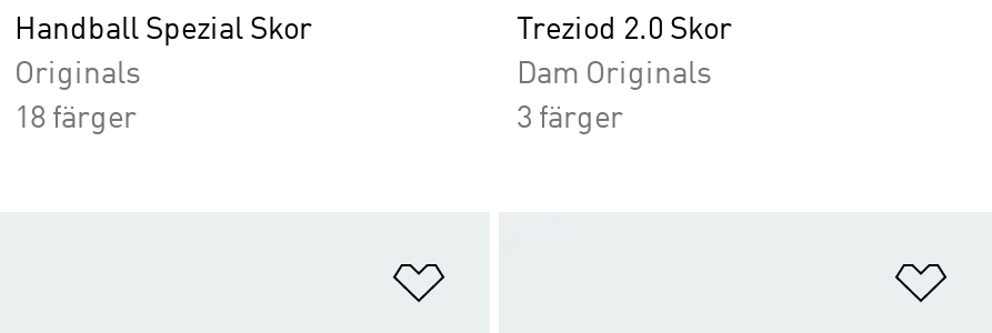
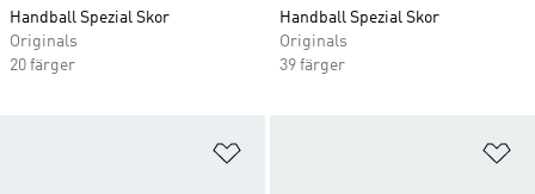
[517,14,732,134] Treziod 2.0 Skor | Dam Originals | 3 färger -> [279,10,439,74] Handball Spezial Skor | Originals | 39 färger
[14,103,137,134] 18 färger -> [10,57,75,74] 20 färger

